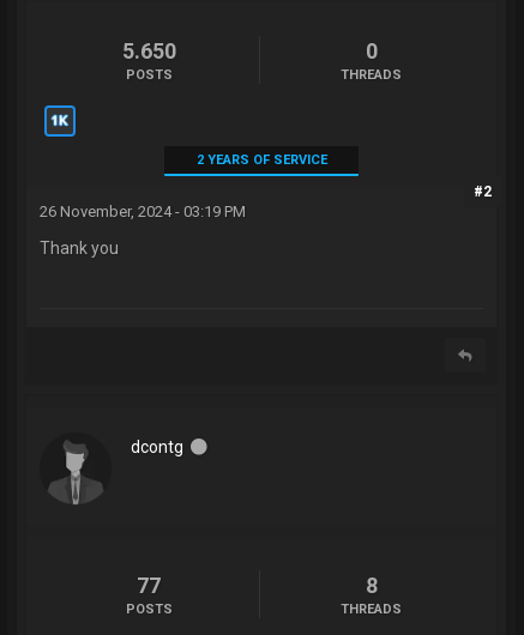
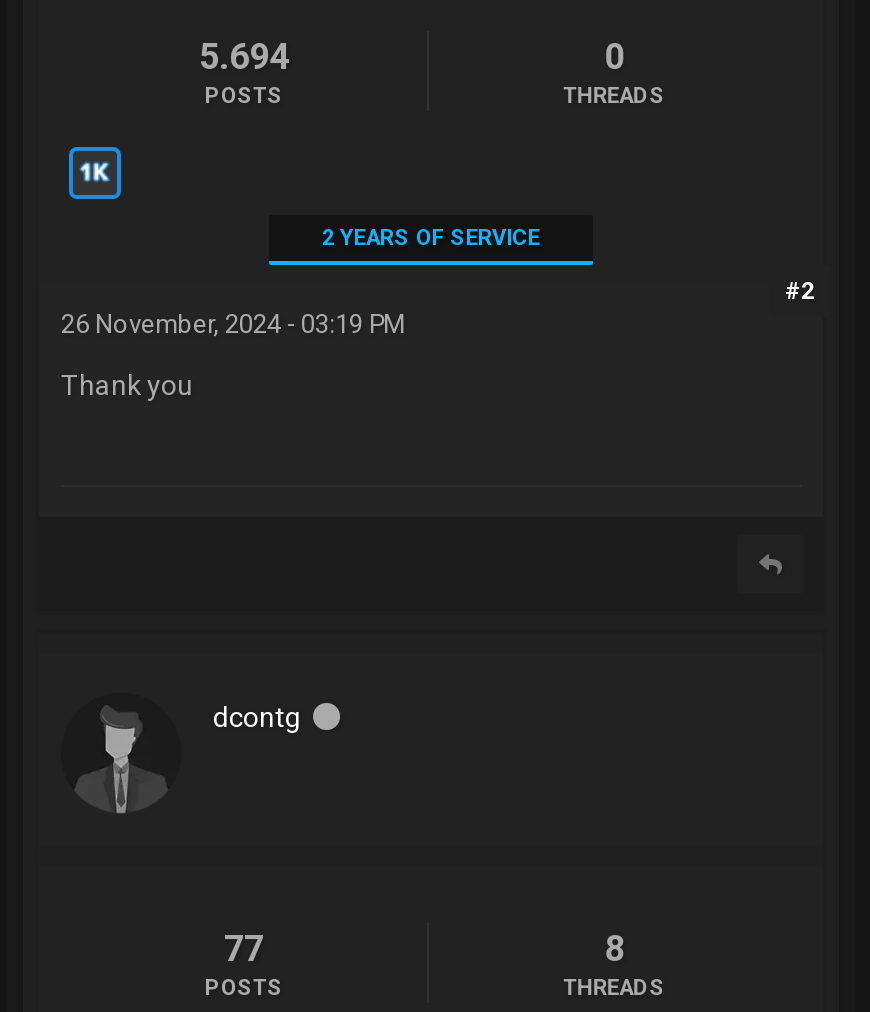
[122,38,176,63] 5.650 -> [199,35,289,77] 5.694

